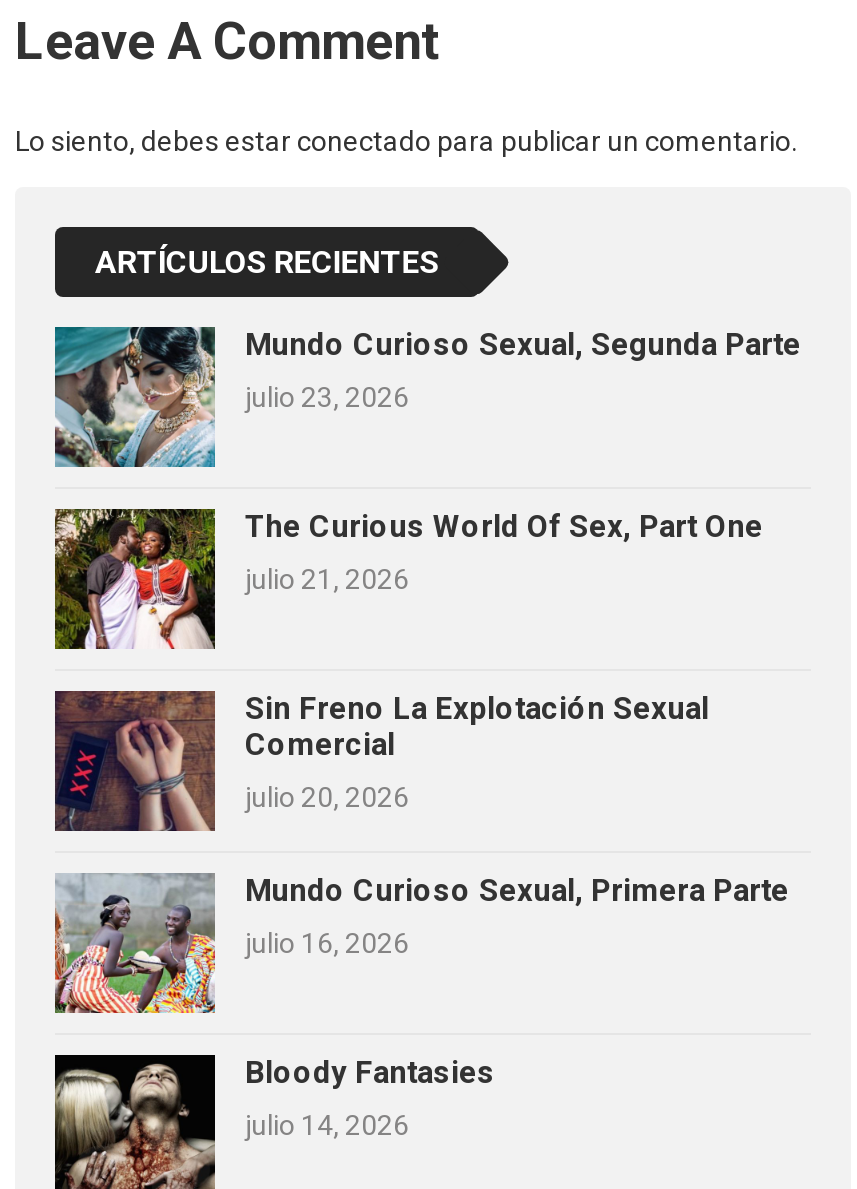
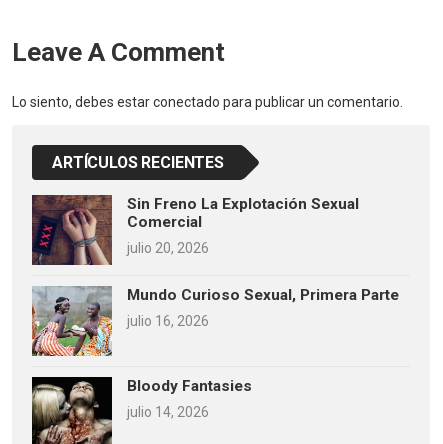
[53,325,801,469] [image] | Mundo Curioso Sexual, Segunda Parte | julio 23, 2026 -> none
[53,507,763,651] [image] | The Curious World Of Sex, Part One | julio 21, 2026 -> none

